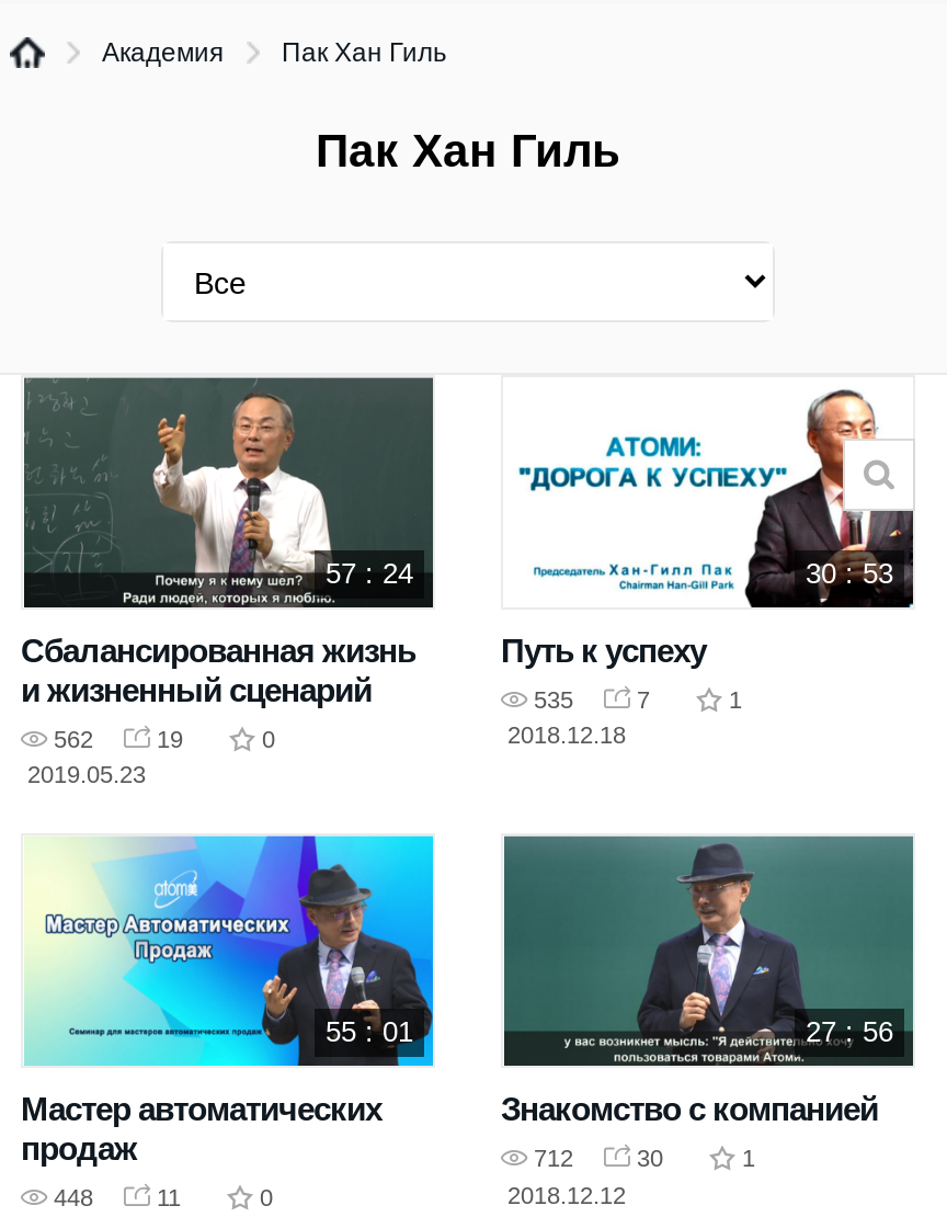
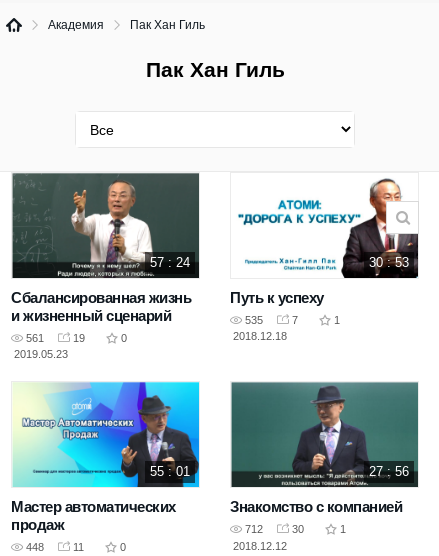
[54,725,93,751] 562 -> [26,332,44,344] 561

